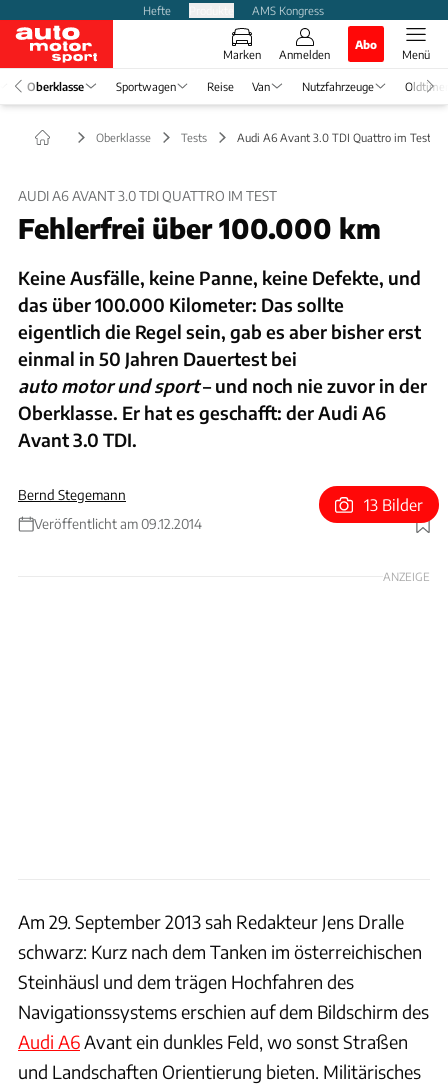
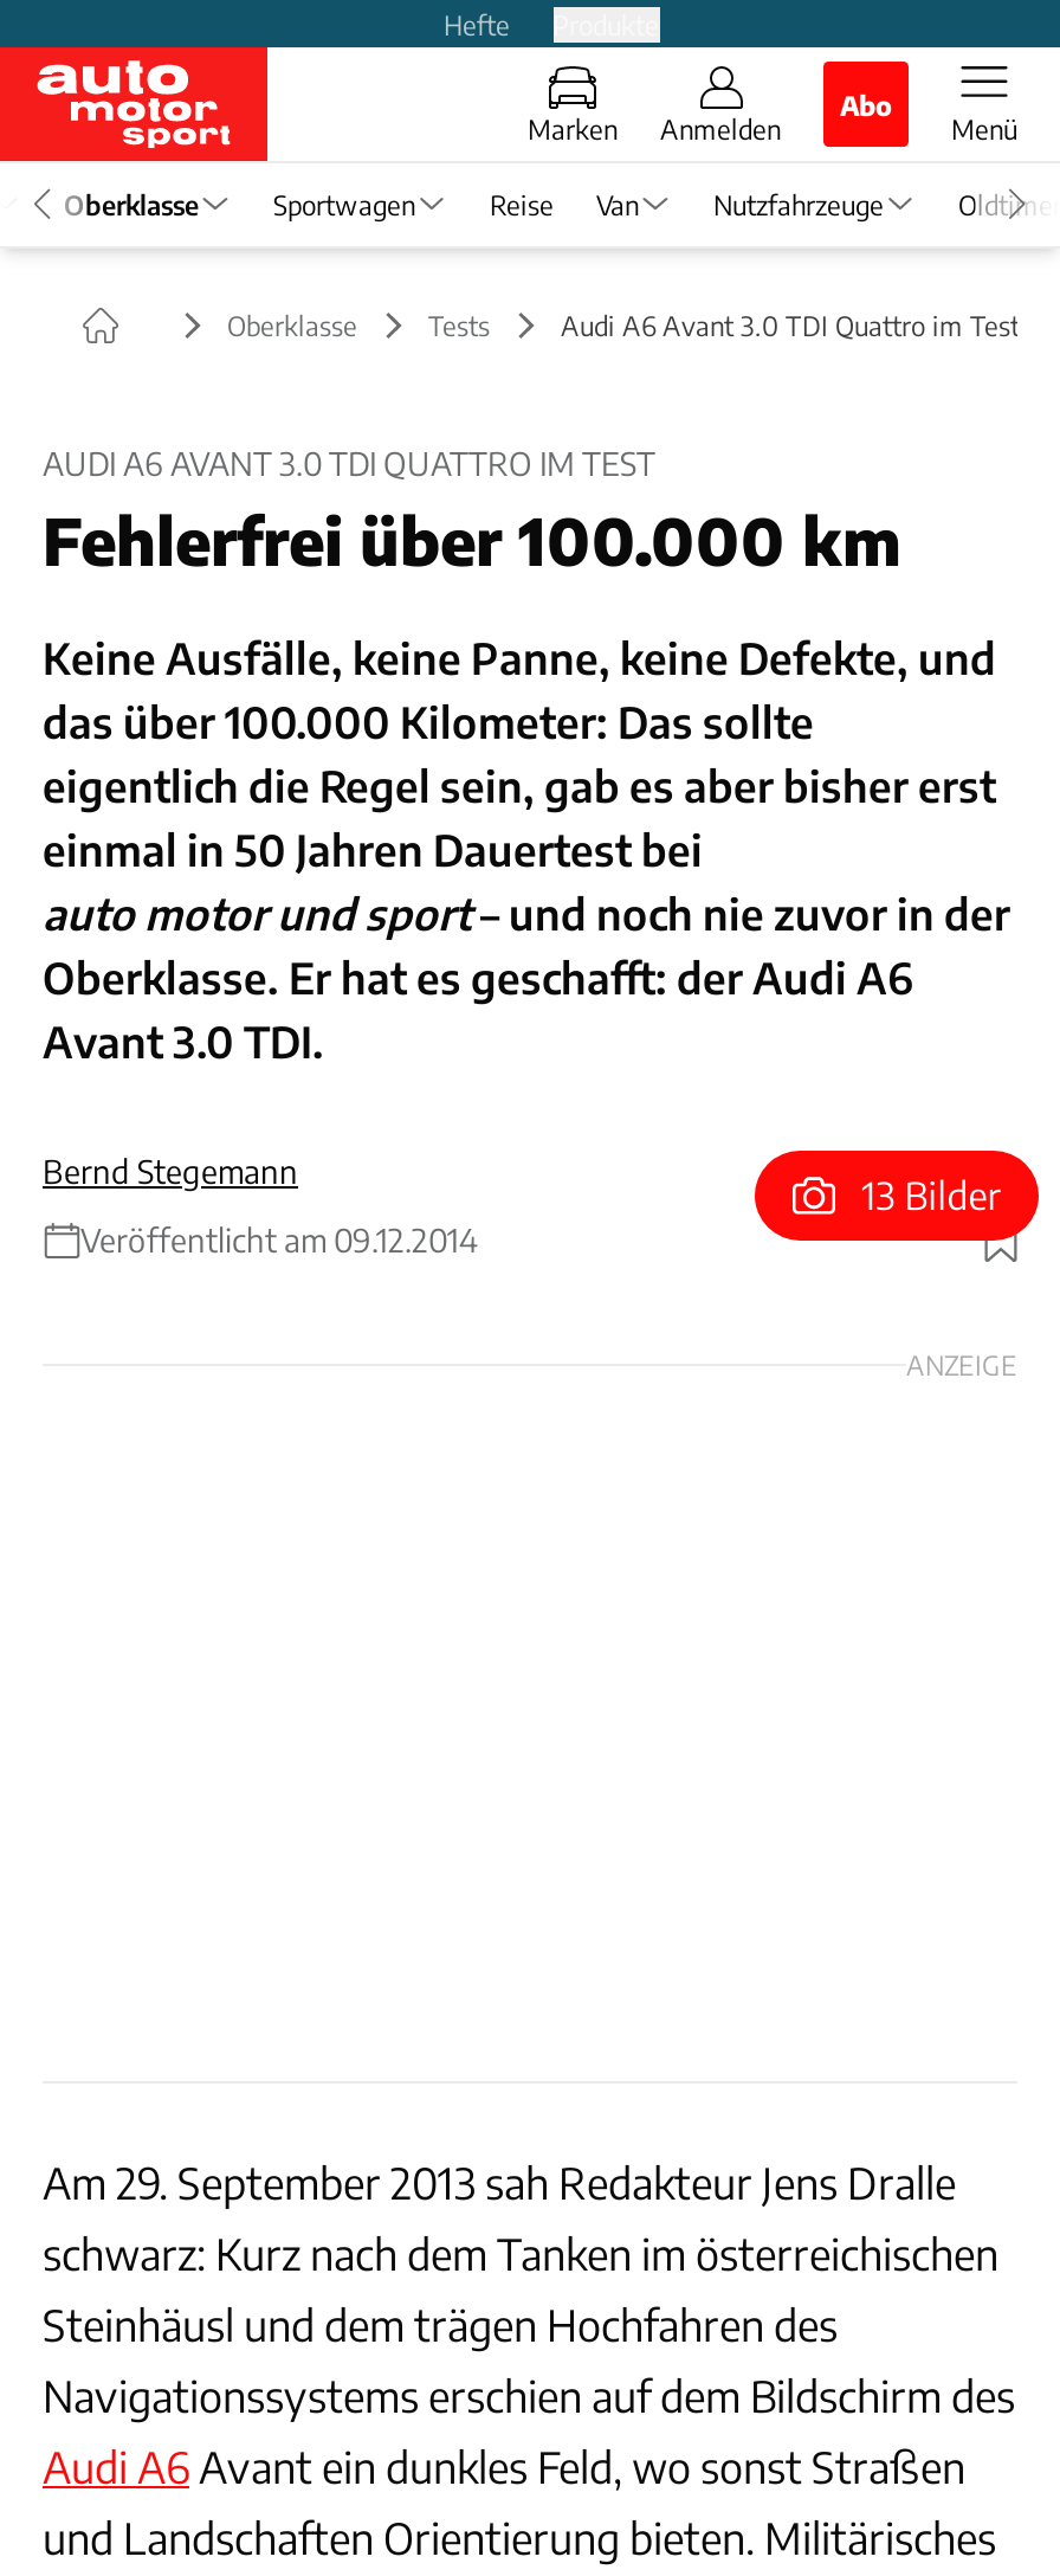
[251,2,323,16] AMS Kongress -> none

